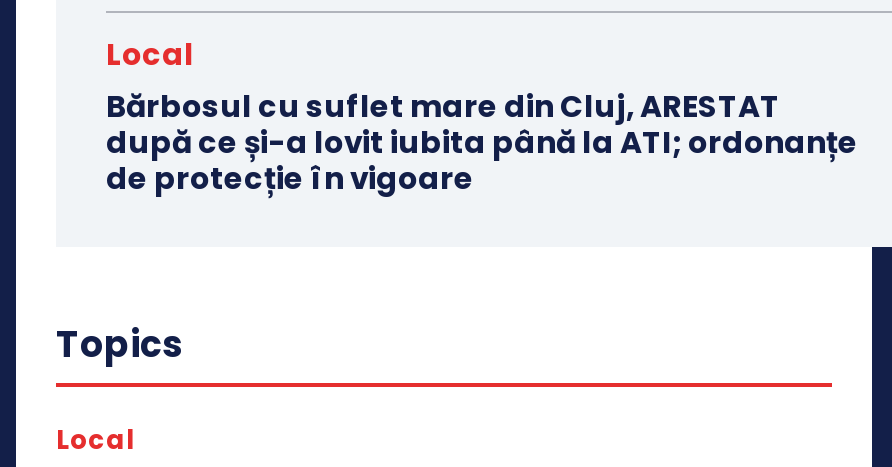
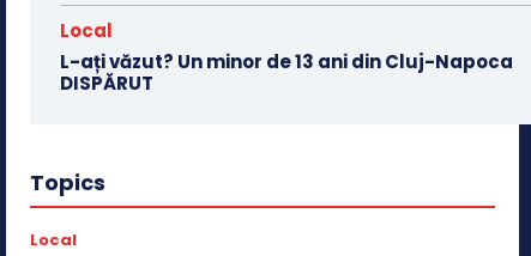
[106,86,858,200] Bărbosul cu suflet mare din Cluj, ARESTAT | după ce și-a lovit iubita până la ATI; ordonanțe | de protecție în vigoare -> [60,50,513,96] L-ați văzut? Un minor de 13 ani din Cluj-Napoca | DISPĂRUT

